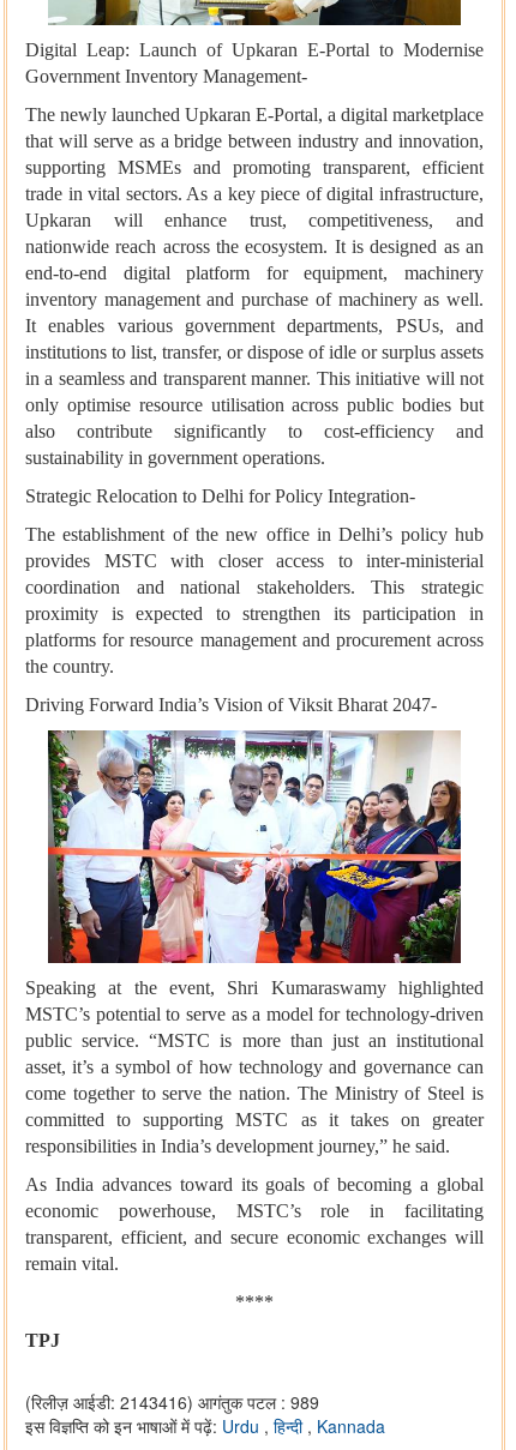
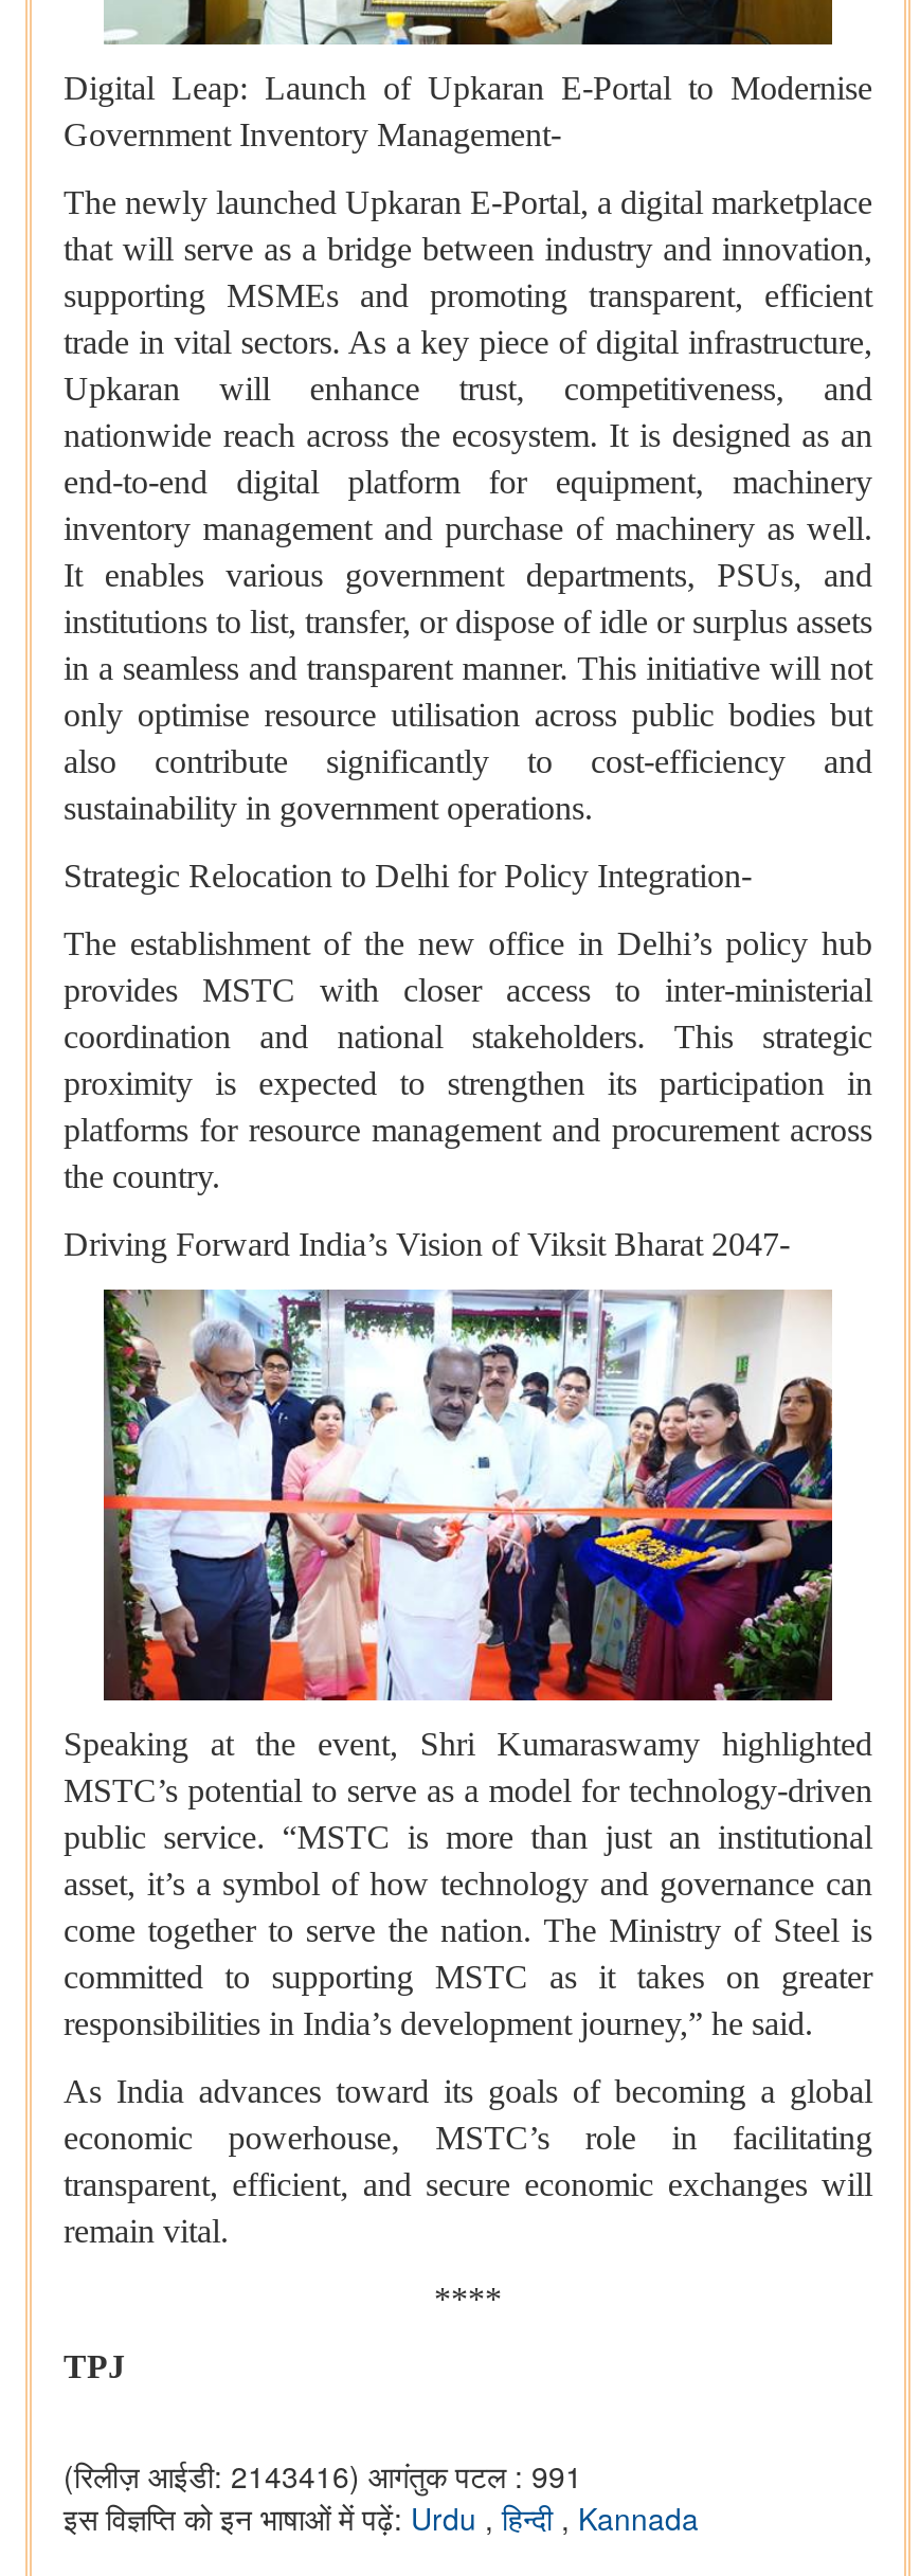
[25,1390,319,1414] (रिलीज़ आईडी: 2143416) आगंतुक पटल : 989 -> [64,2454,582,2496] (रिलीज़ आईडी: 2143416) आगंतुक पटल : 991

